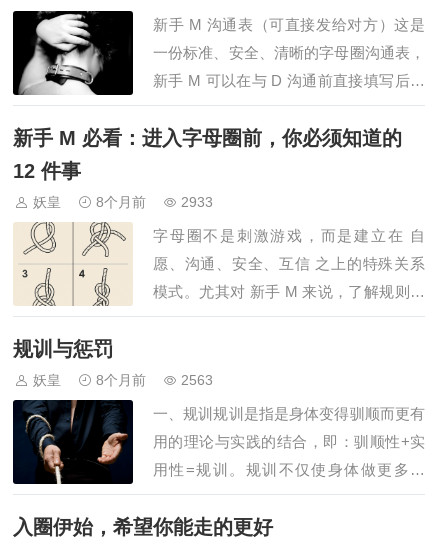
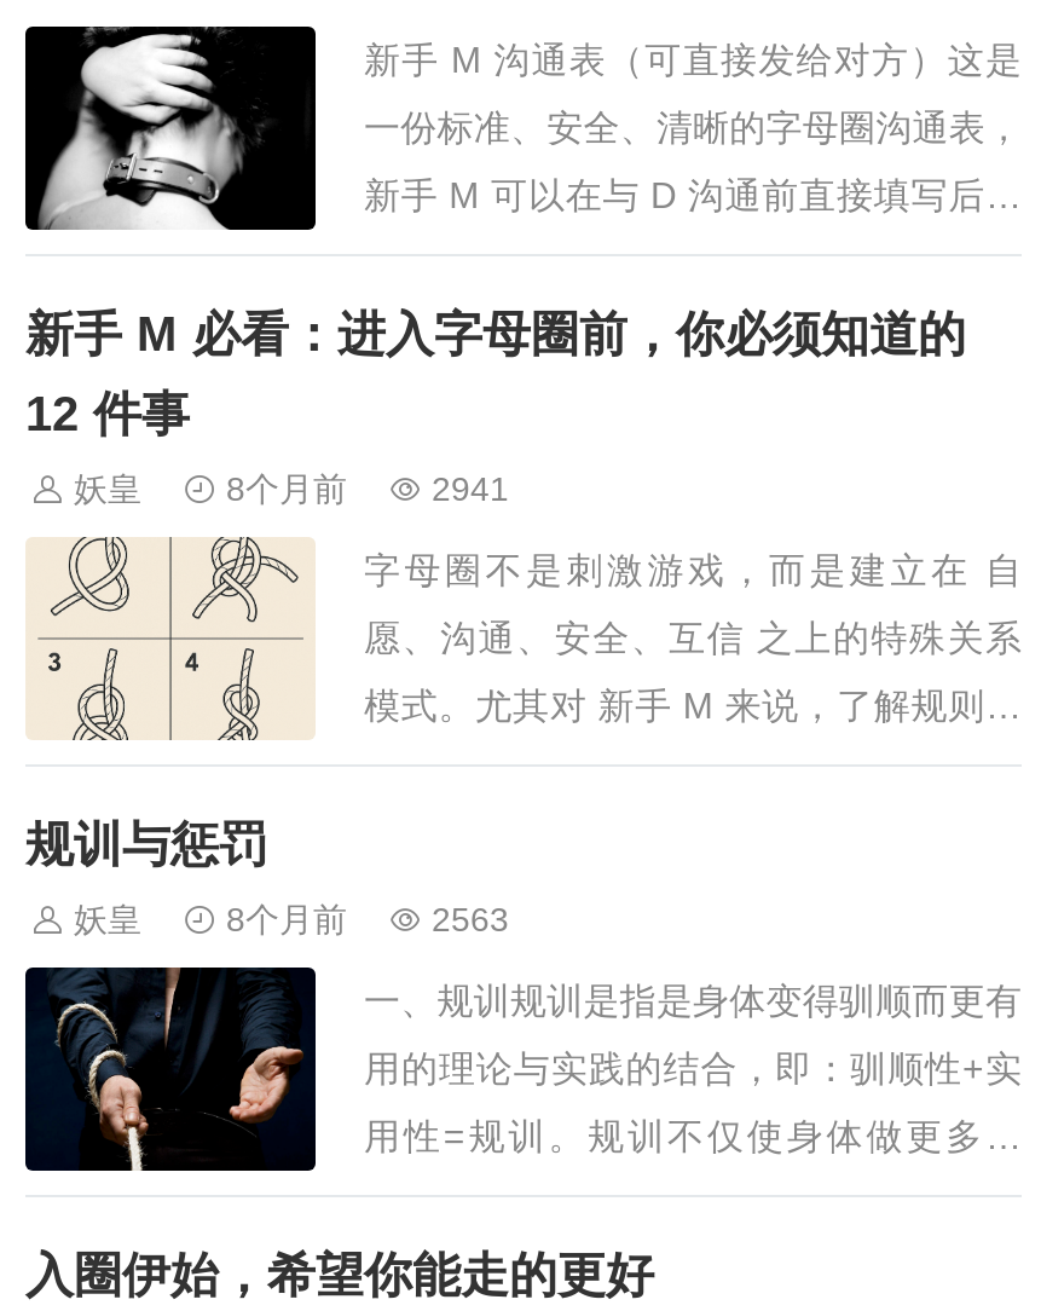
[181,194,213,210] 2933 -> [432,469,509,508] 2941

